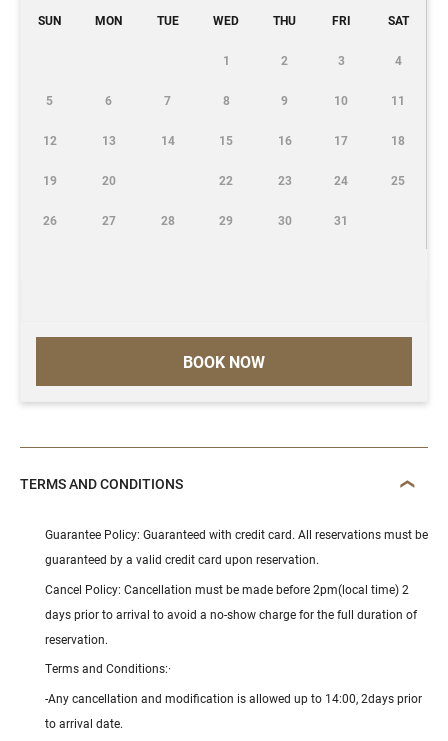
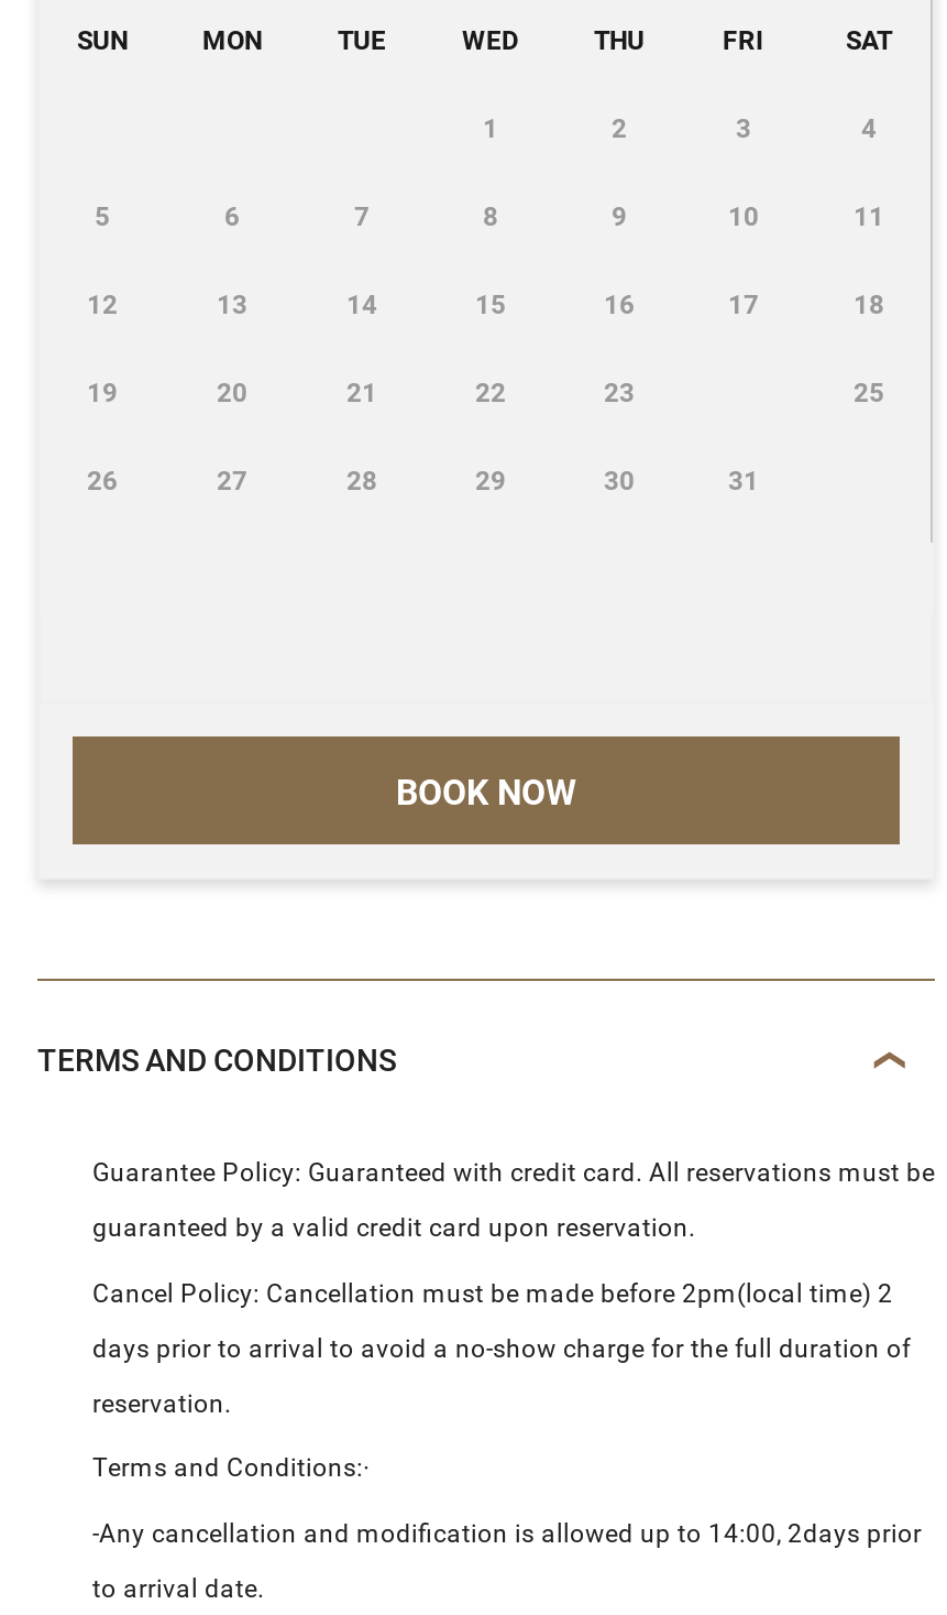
[334,172,348,188] 24 -> none
none -> [346,373,377,409] 21

